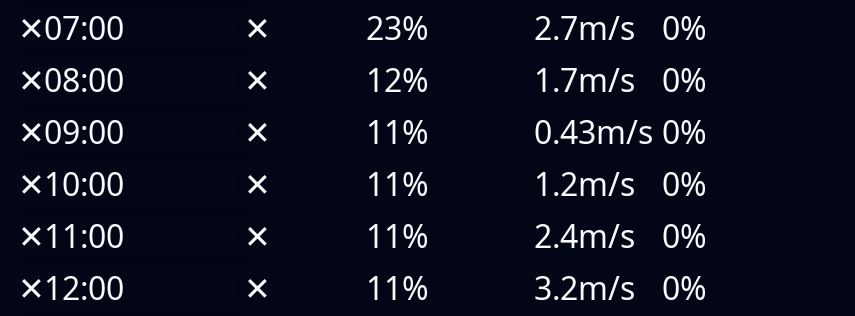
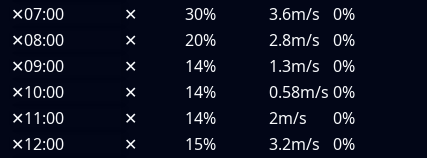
[366,7,706,51] 23% | 2.7m/s 0% -> [185,3,355,25] 30% | 3.6m/s 0%
[366,59,706,103] 12% | 1.7m/s 0% -> [185,29,355,51] 20% | 2.8m/s 0%
[366,111,706,155] 11% | 0.43m/s 0% -> [185,55,355,77] 14% | 1.3m/s 0%
[366,163,706,207] 11% | 1.2m/s 0% -> [185,81,355,103] 14% | 0.58m/s 0%
[366,215,706,259] 11% | 2.4m/s 0% -> [185,107,355,129] 14% | 2m/s | 0%
[366,267,428,311] 11% -> [185,133,216,155] 15%

